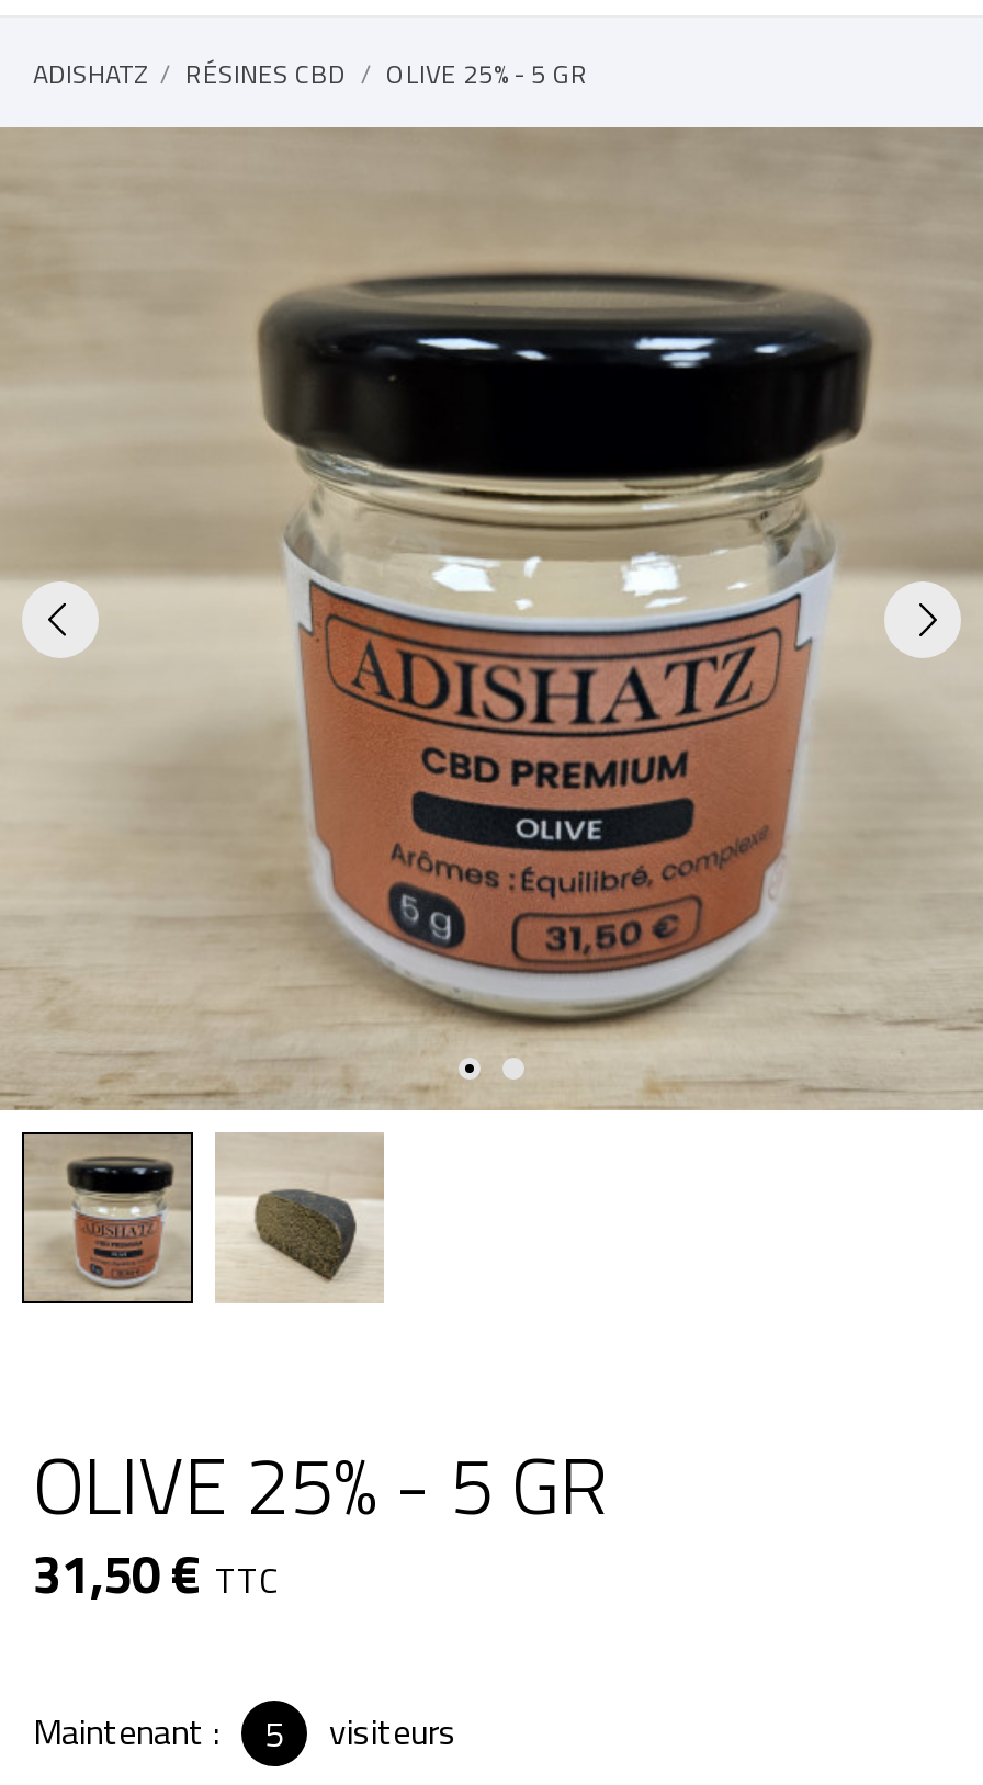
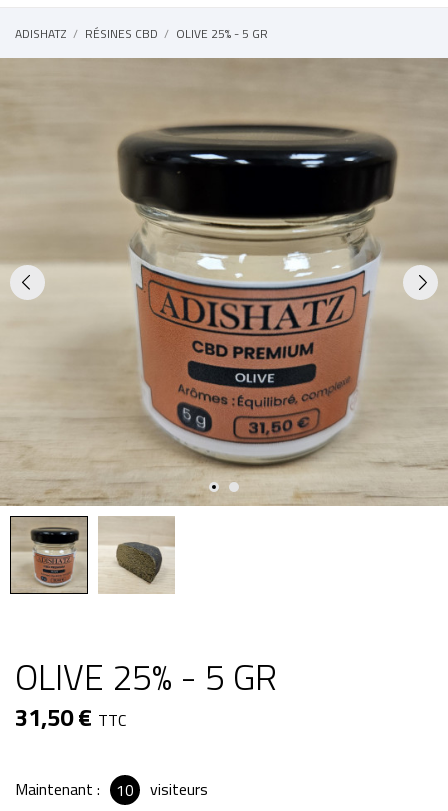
[33,1704,456,1759] Maintenant : 5 visiteurs -> [15,777,208,802] Maintenant : 10 visiteurs

